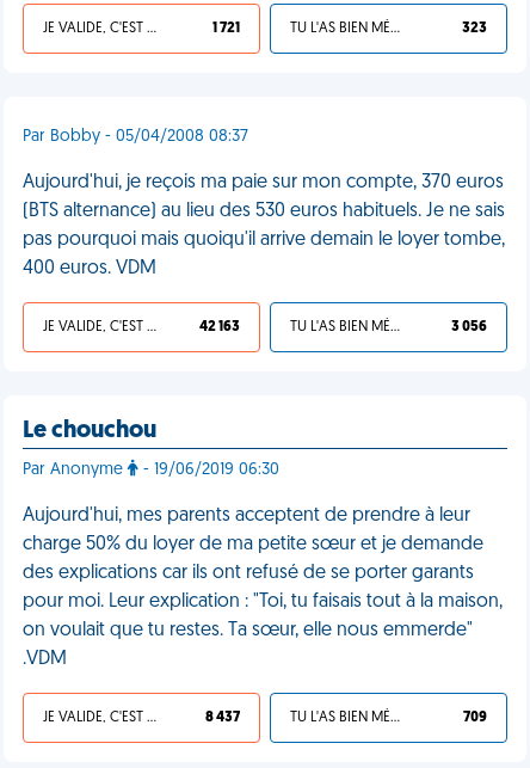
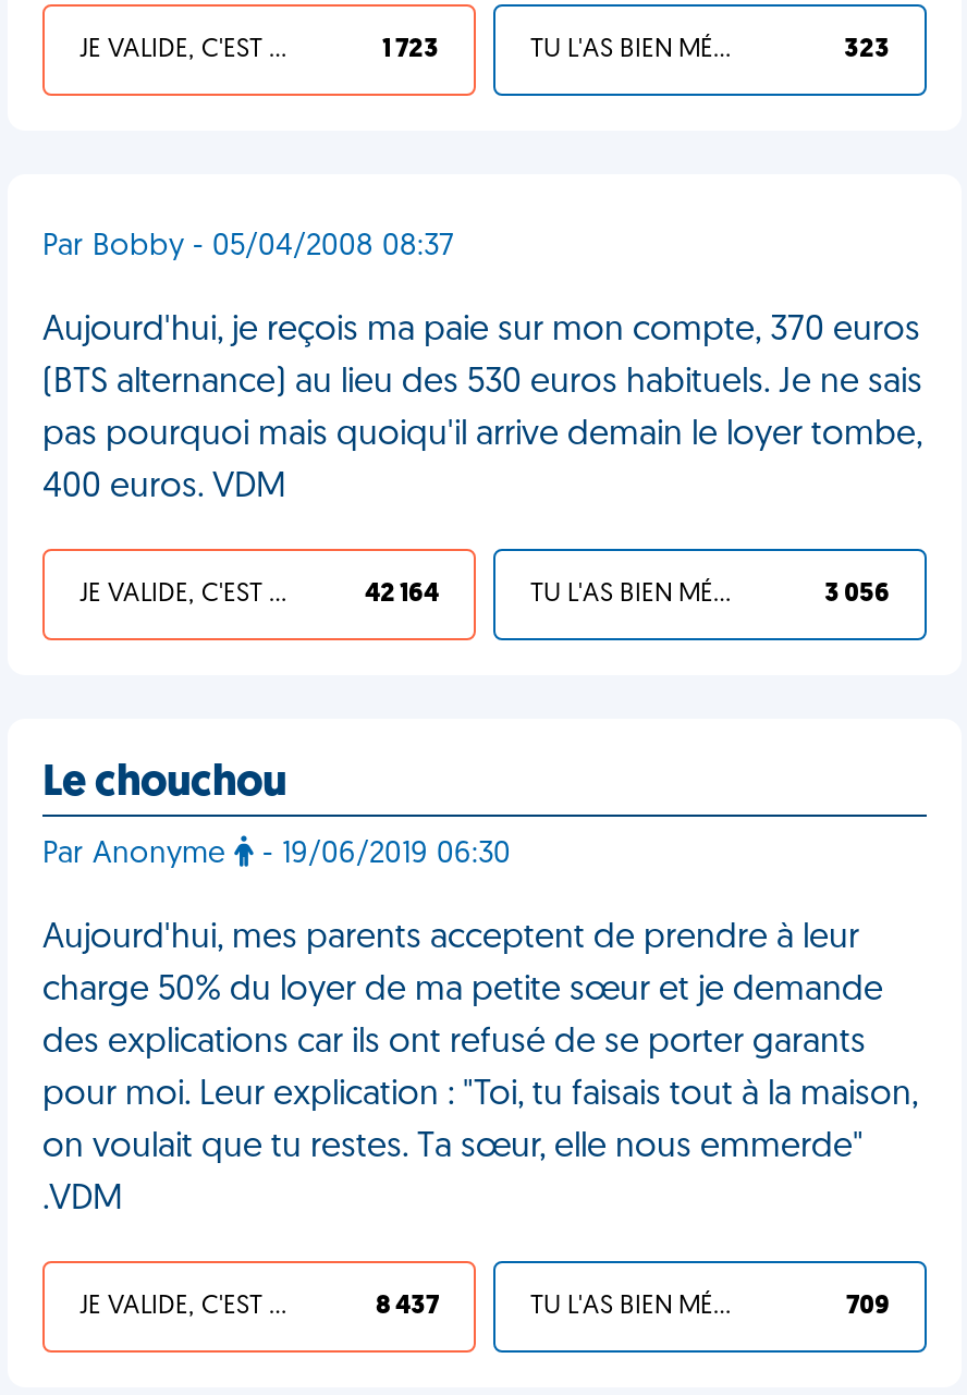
[212,21,240,36] 1 721 -> [382,37,439,63] 1 723
[199,320,240,334] 42 163 -> [365,582,439,608] 42 164

